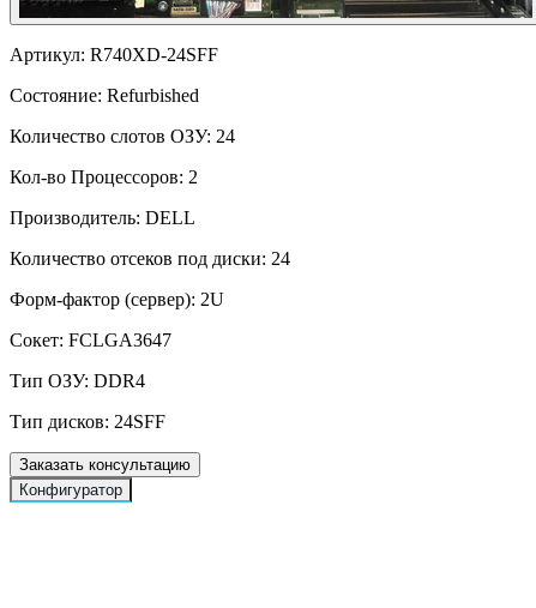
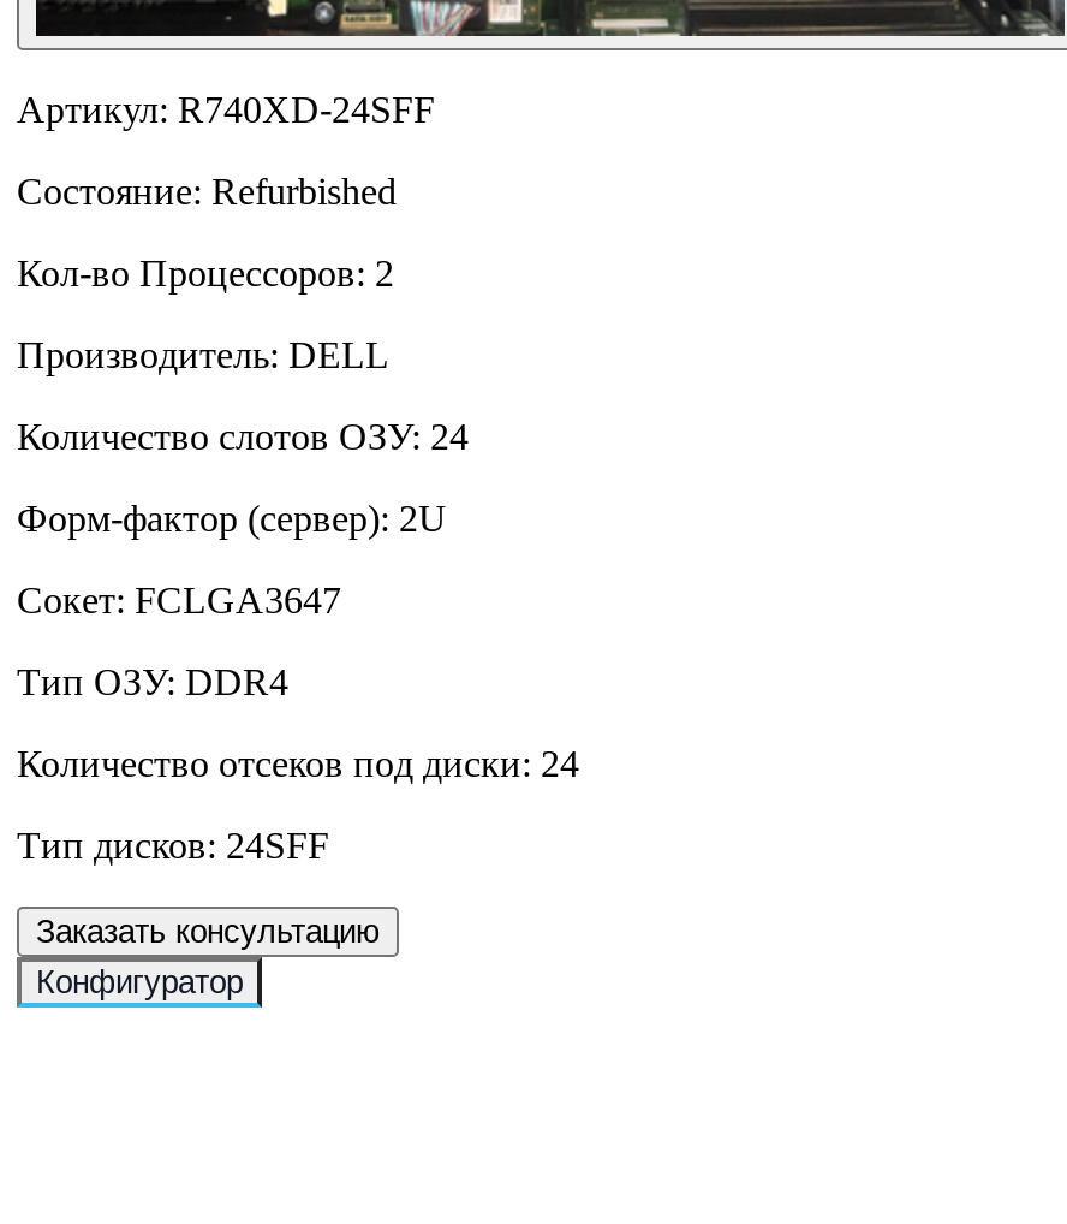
moved [10,126,235,146] -> [17,416,469,456]: Количество слотов ОЗУ: 24
moved [10,166,198,228] -> [17,252,394,375]: Кол-во Процессоров: 2 | Производитель: DELL
moved [10,248,290,268] -> [17,743,579,783]: Количество отсеков под диски: 24
moved [10,330,171,391] -> [17,579,341,702]: Сокет: FCLGA3647 | Тип ОЗУ: DDR4

